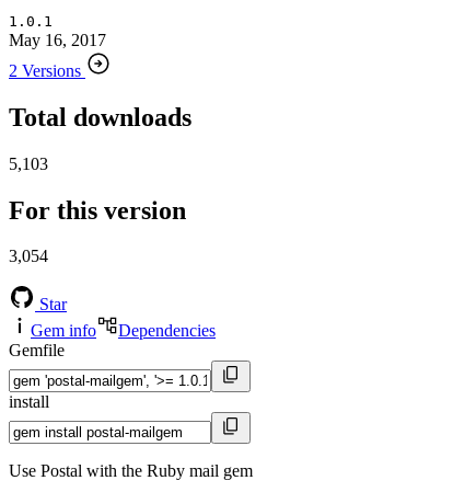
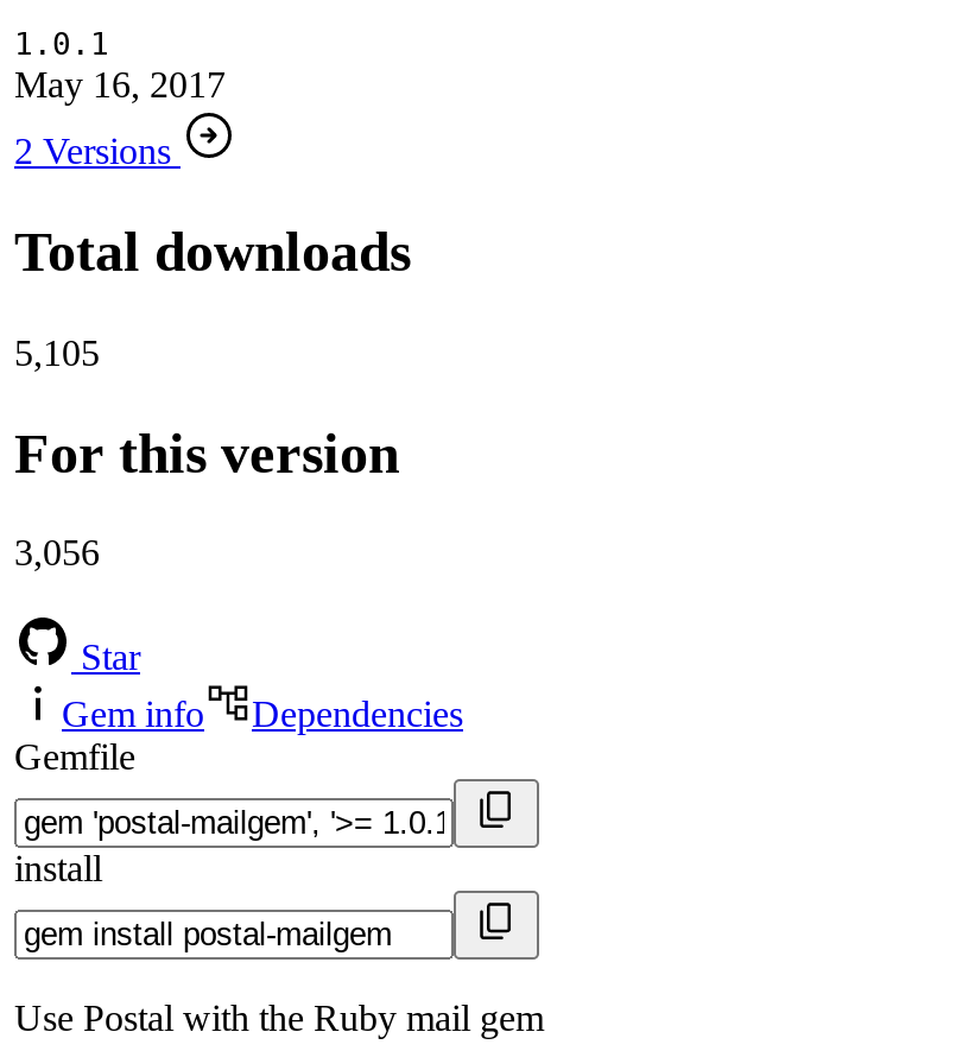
[9,154,48,173] 5,103 -> [14,332,100,372] 5,105
[9,247,48,266] 3,054 -> [14,533,100,573] 3,056

